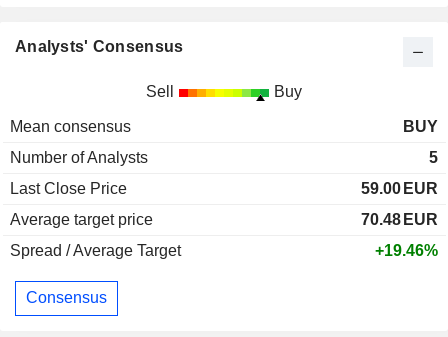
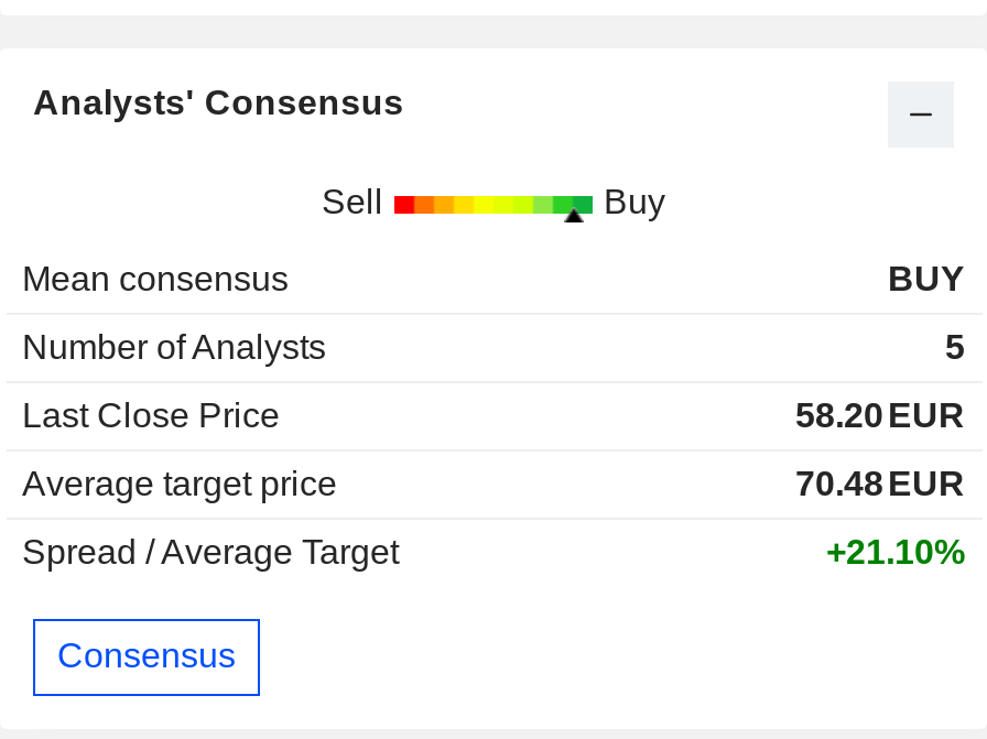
[361,179,438,196] 59.00 EUR -> [795,395,965,433] 58.20 EUR
[375,241,438,258] +19.46% -> [826,532,965,569] +21.10%

